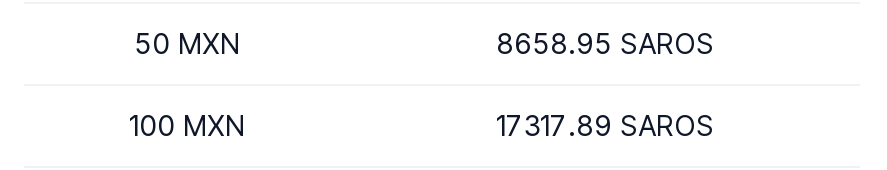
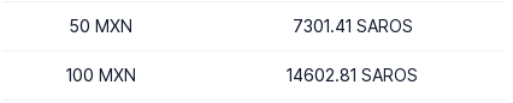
[496,26,714,60] 8658.95 SAROS -> [292,16,412,36] 7301.41 SAROS
[496,108,714,142] 17317.89 SAROS -> [287,65,418,85] 14602.81 SAROS

